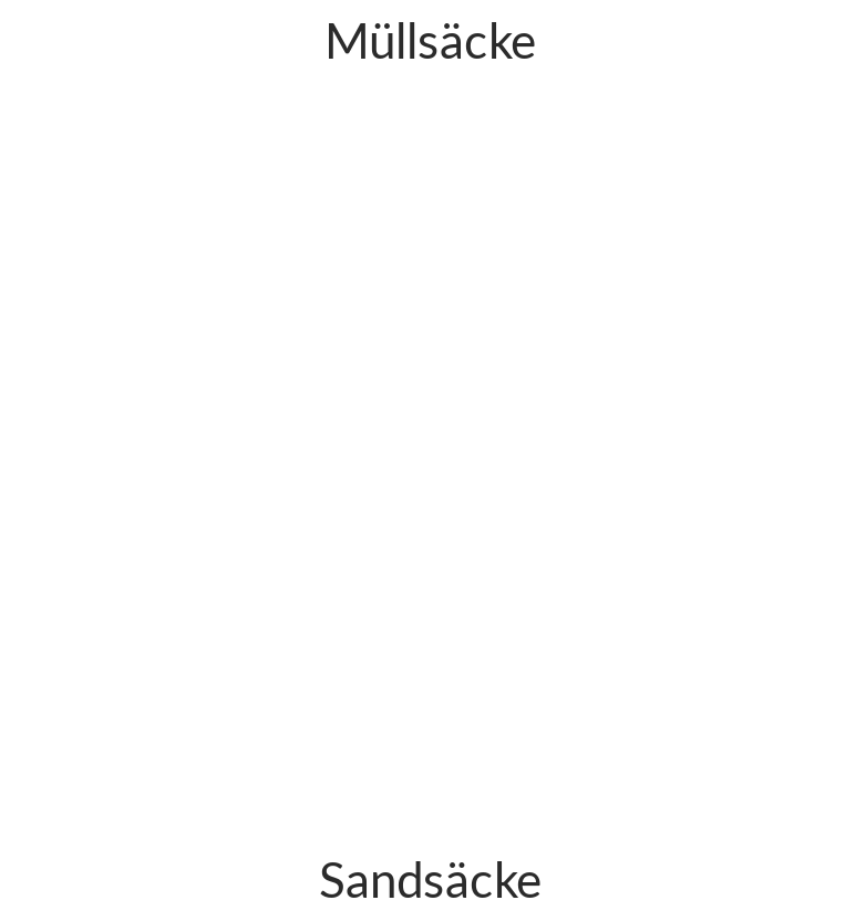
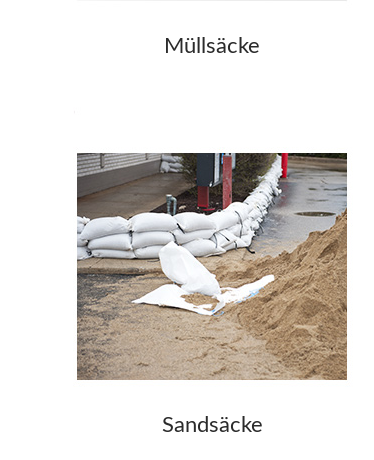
none -> [76,152,348,381] [image]

